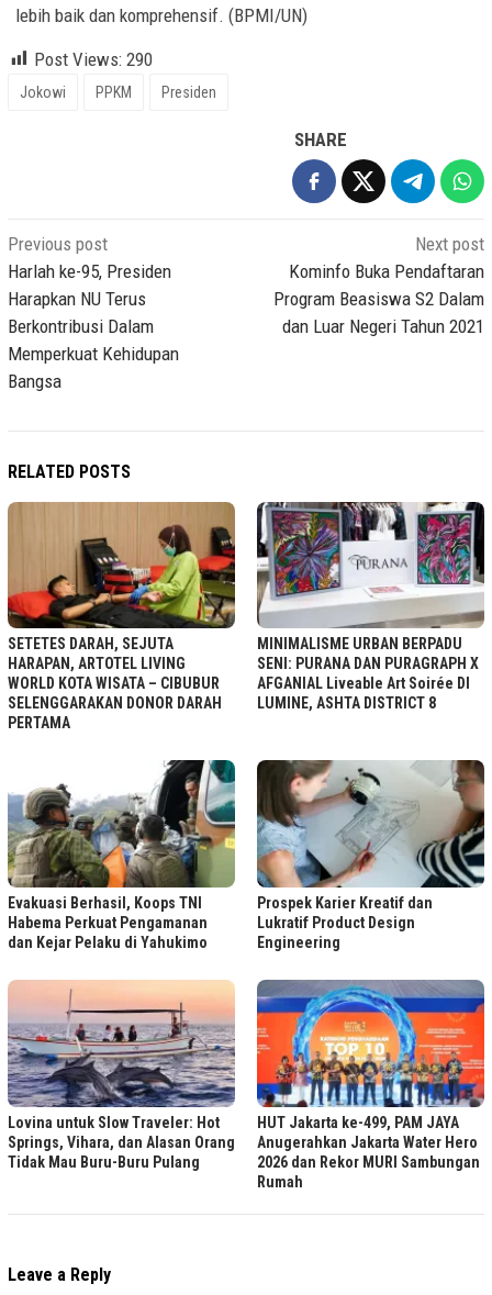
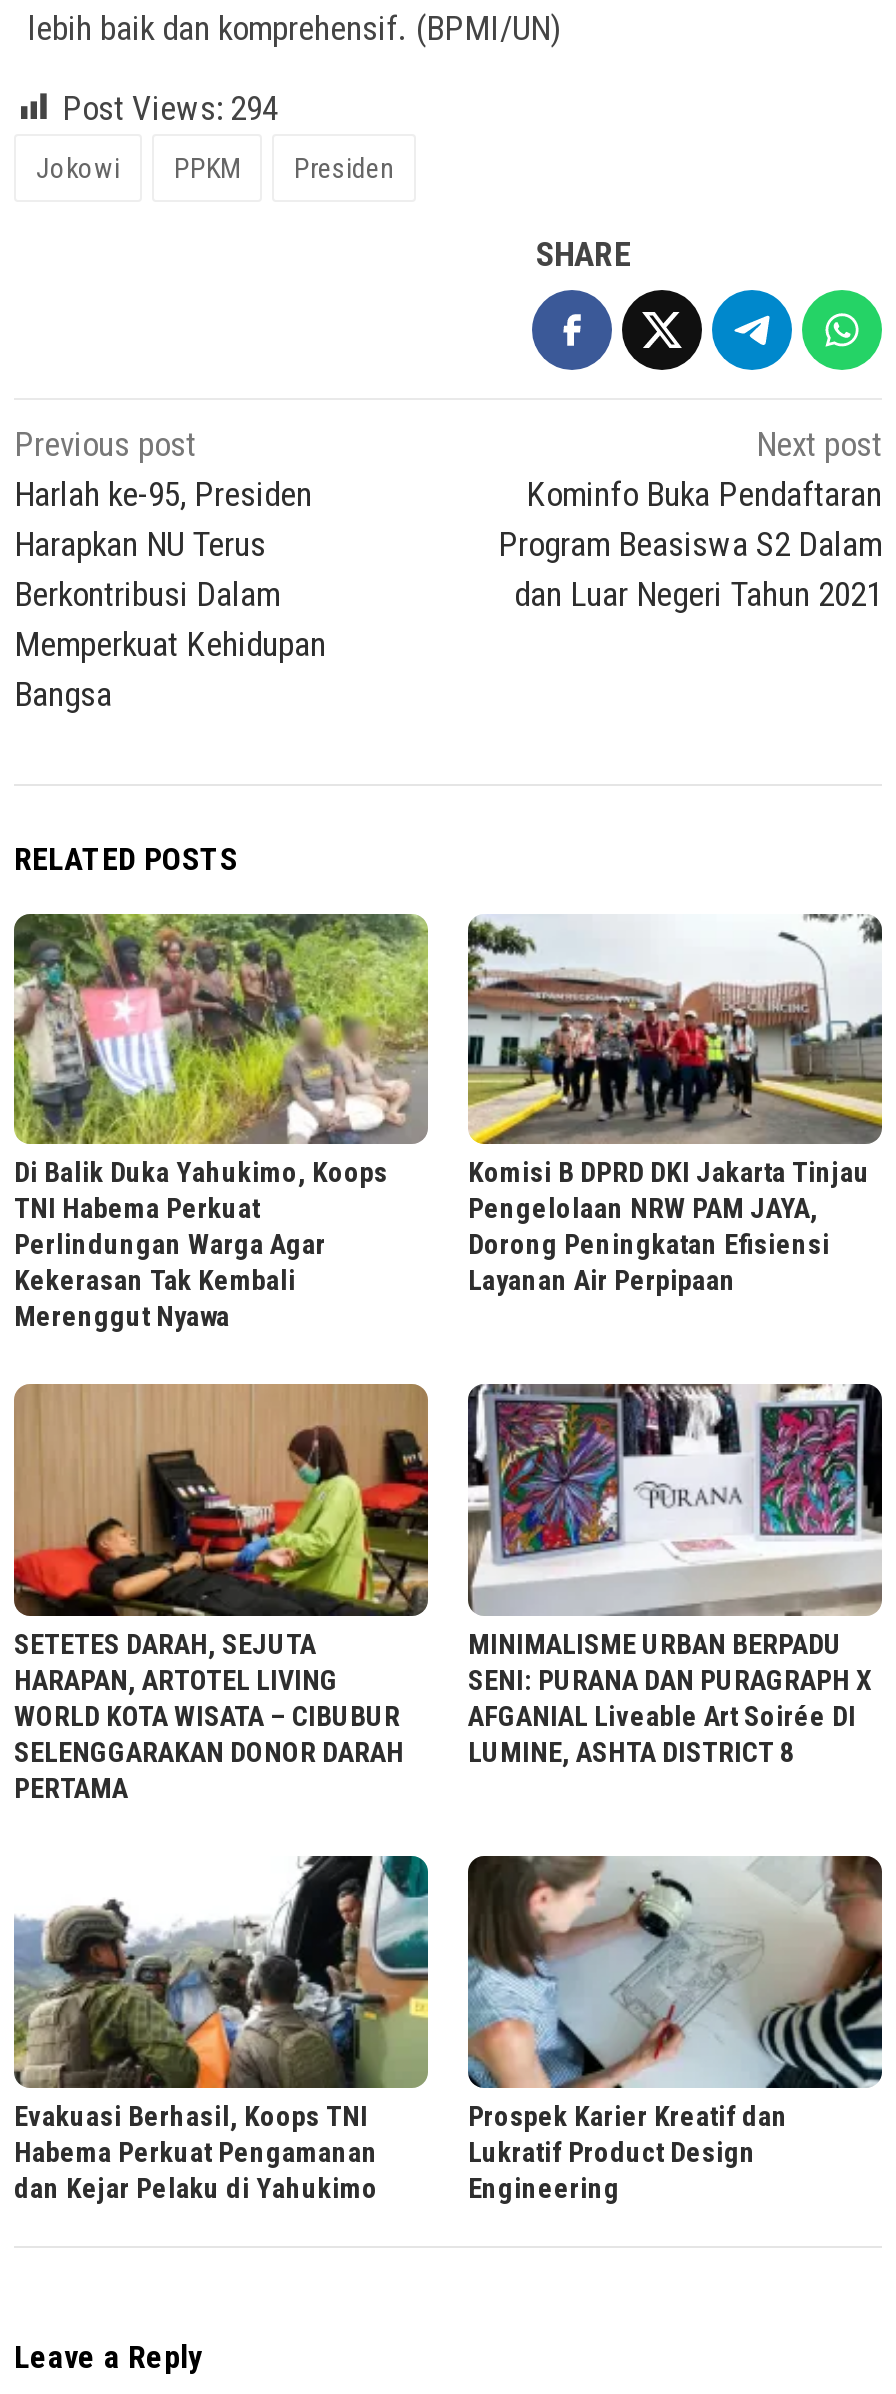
[34,48,153,70] Post Views: 290 -> [62,87,278,127] Post Views: 294
none -> [12,912,430,1333] [image] | Di Balik Duka Yahukimo, Koops | TNI Habema Perkuat | Perlindungan Warga Agar | Kekerasan Tak Kembali | Merenggut Nyawa
none -> [466,914,884,1297] [image] | Komisi B DPRD DKI Jakarta Tinjau | Pengelolaan NRW PAM JAYA, | Dorong Peningkatan Efisiensi | Layanan Air Perpipaan
moved [8,499,485,952] -> [14,1380,884,2204]: [image] | SETETES DARAH, SEJUTA | HARAPAN, ARTOTEL LIVING | ... | Lukratif Product Design | Engineering
[8,980,236,1171] [image] | Lovina untuk Slow Traveler: Hot | Springs, Vihara, dan Alasan Orang | Tidak Mau Buru-Buru Pulang -> none
[256,979,485,1191] [image] | HUT Jakarta ke-499, PAM JAYA | Anugerahkan Jakarta Water Hero | 2026 dan Rekor MURI Sambungan | Rumah -> none

